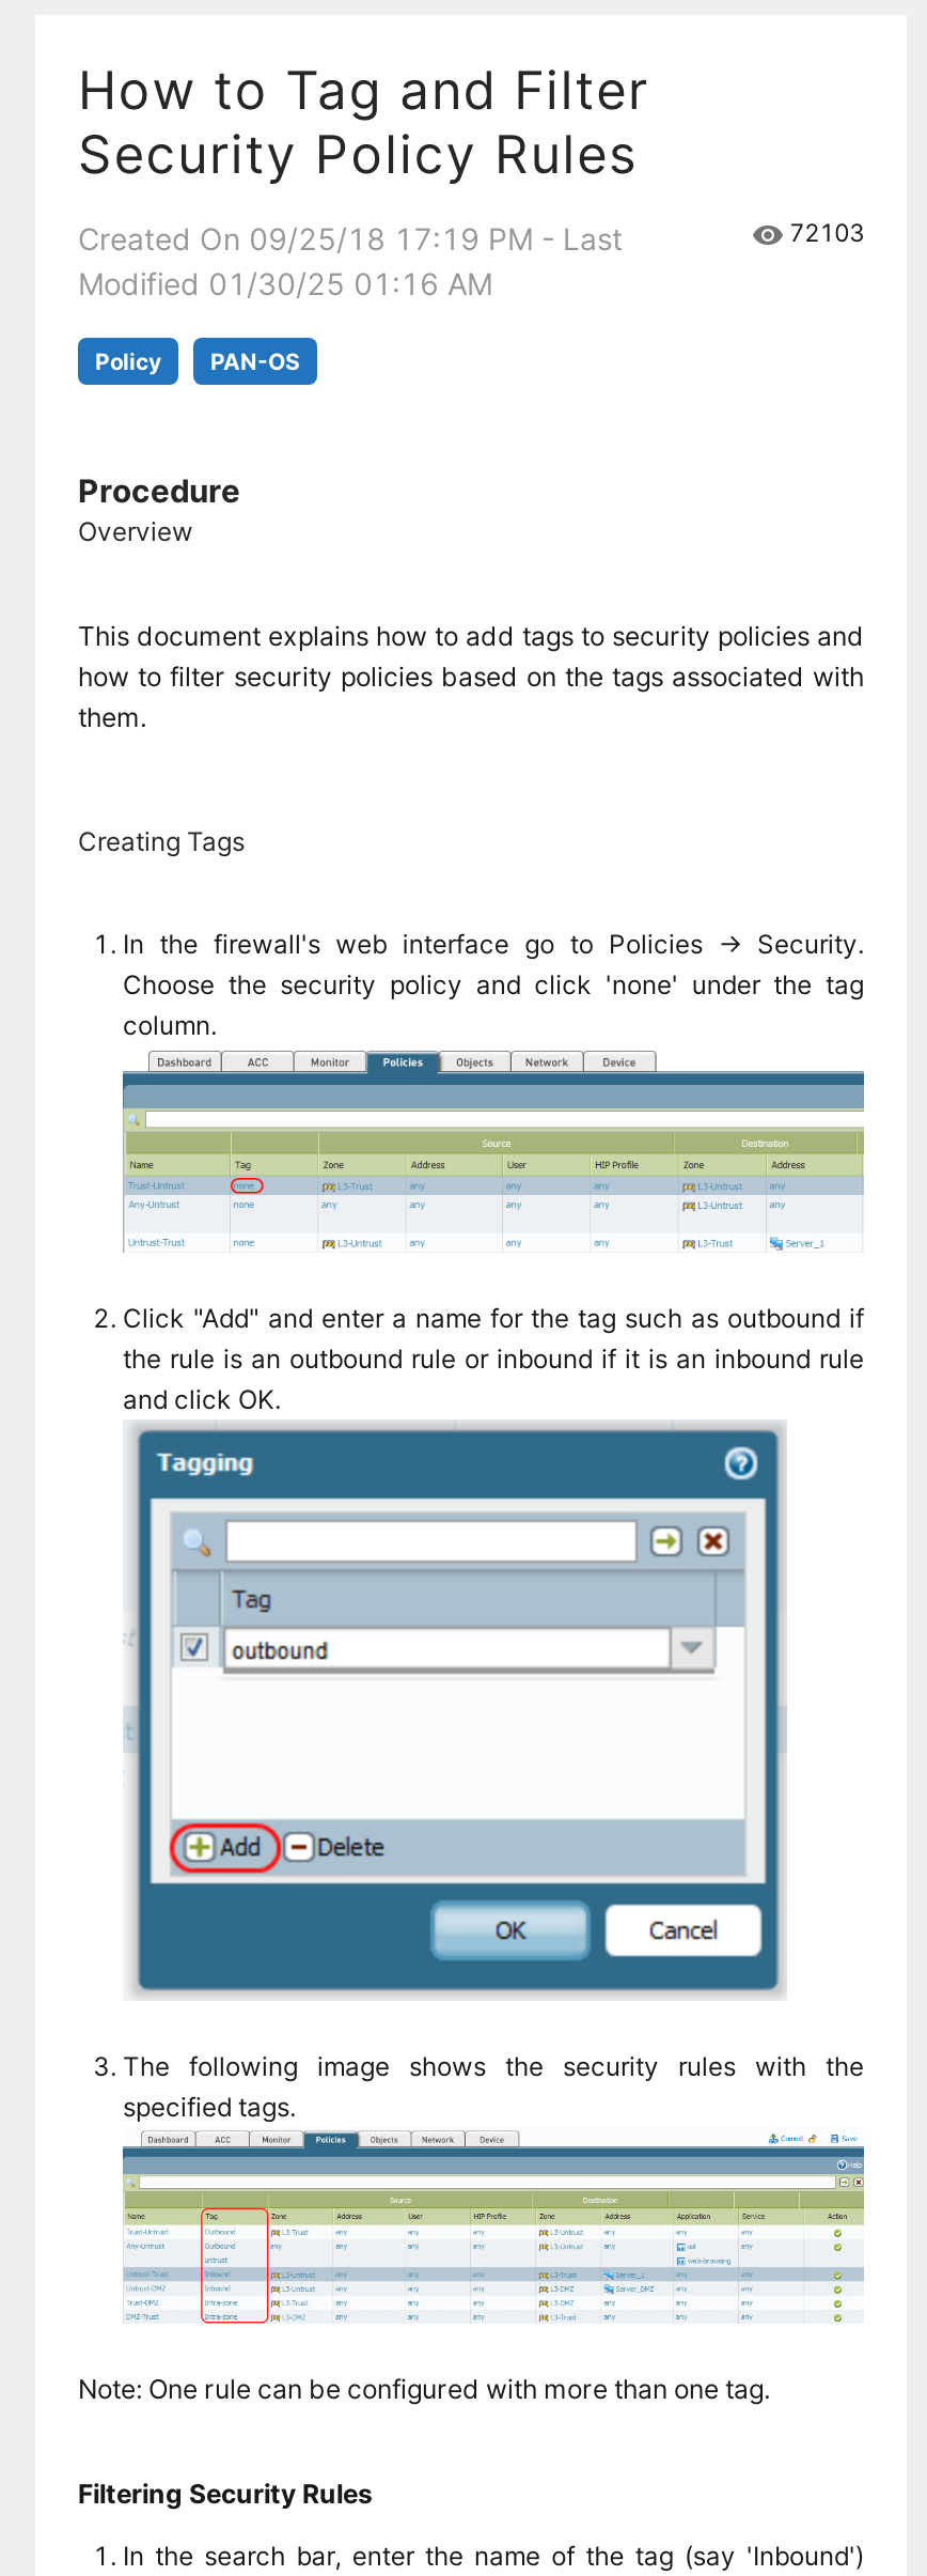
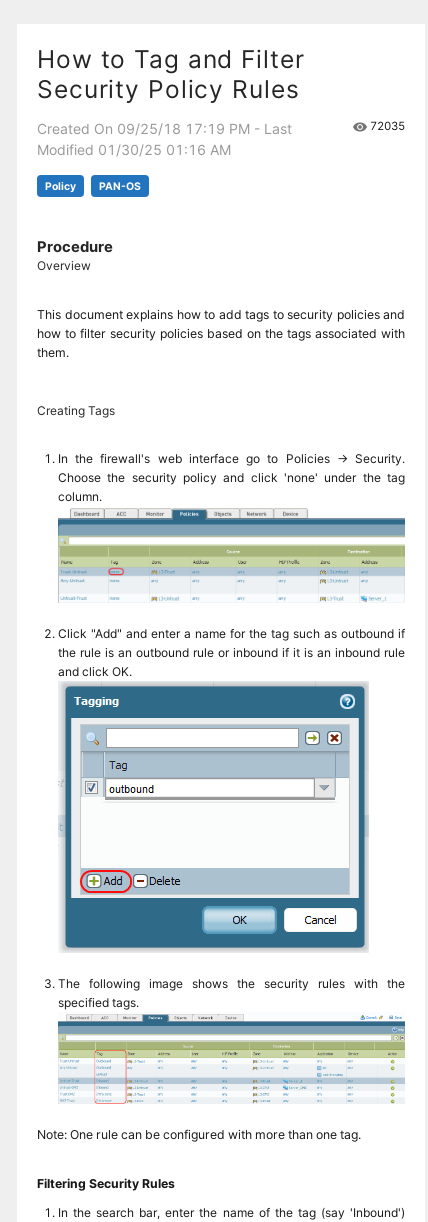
[789,218,864,248] 72103 -> [370,119,405,133] 72035

